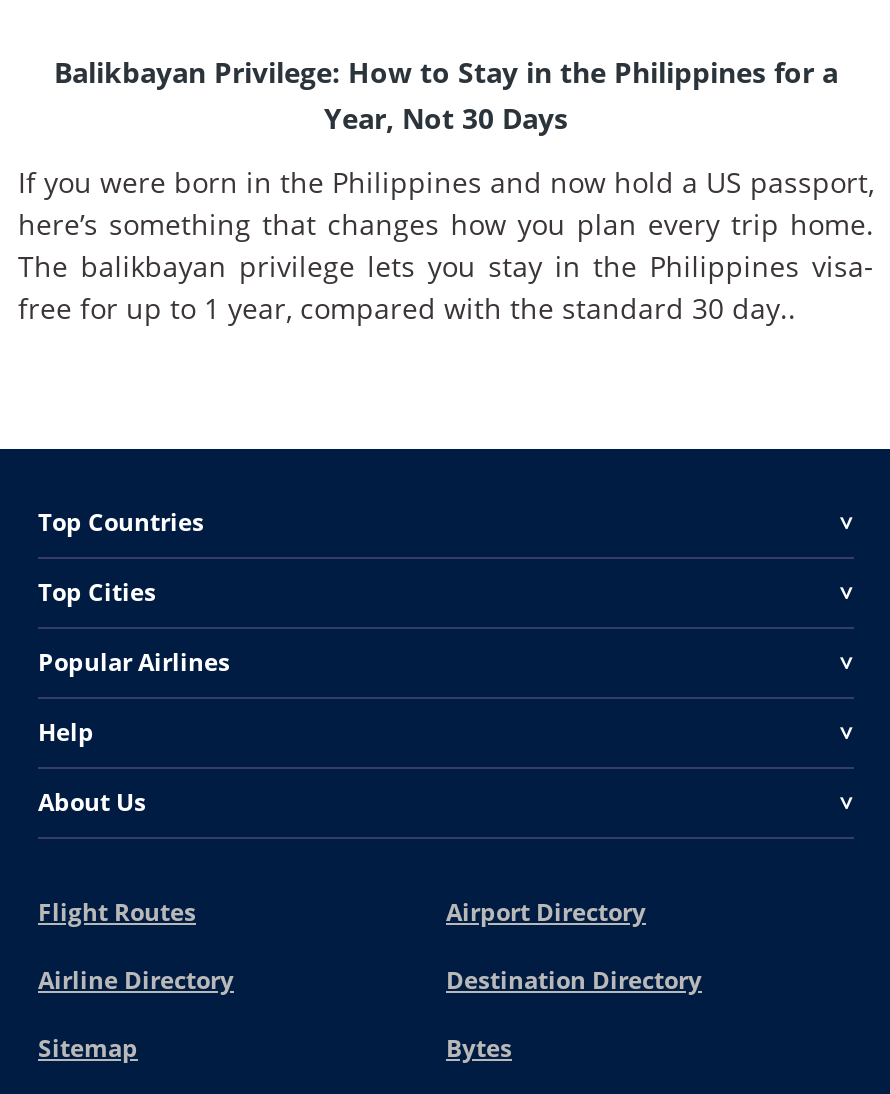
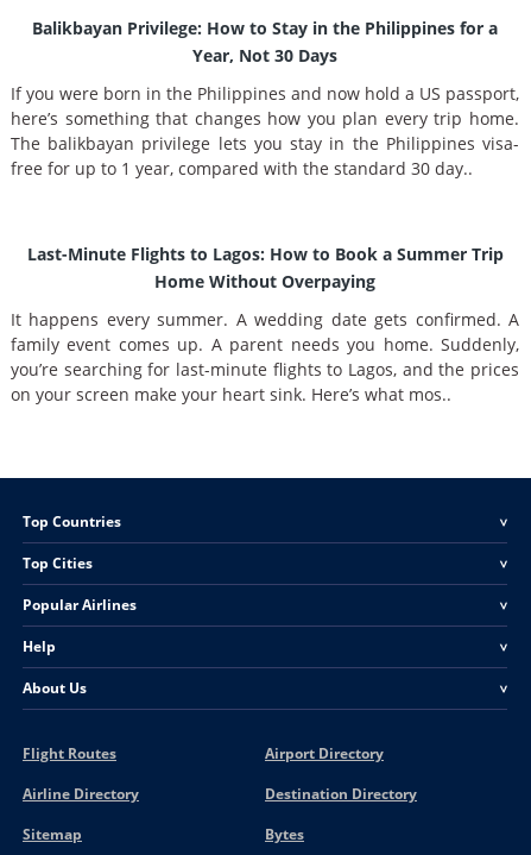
none -> [11,243,519,406] Last-Minute Flights to Lagos: How to Book a Summer Trip | Home Without Overpaying | It happens every summer. A wedding date gets confirmed. A | family event comes up. A parent needs you home. Suddenly, | you’re searching for last-minute flights to Lagos, and the prices | on your screen make your heart sink. Here’s what mos..

